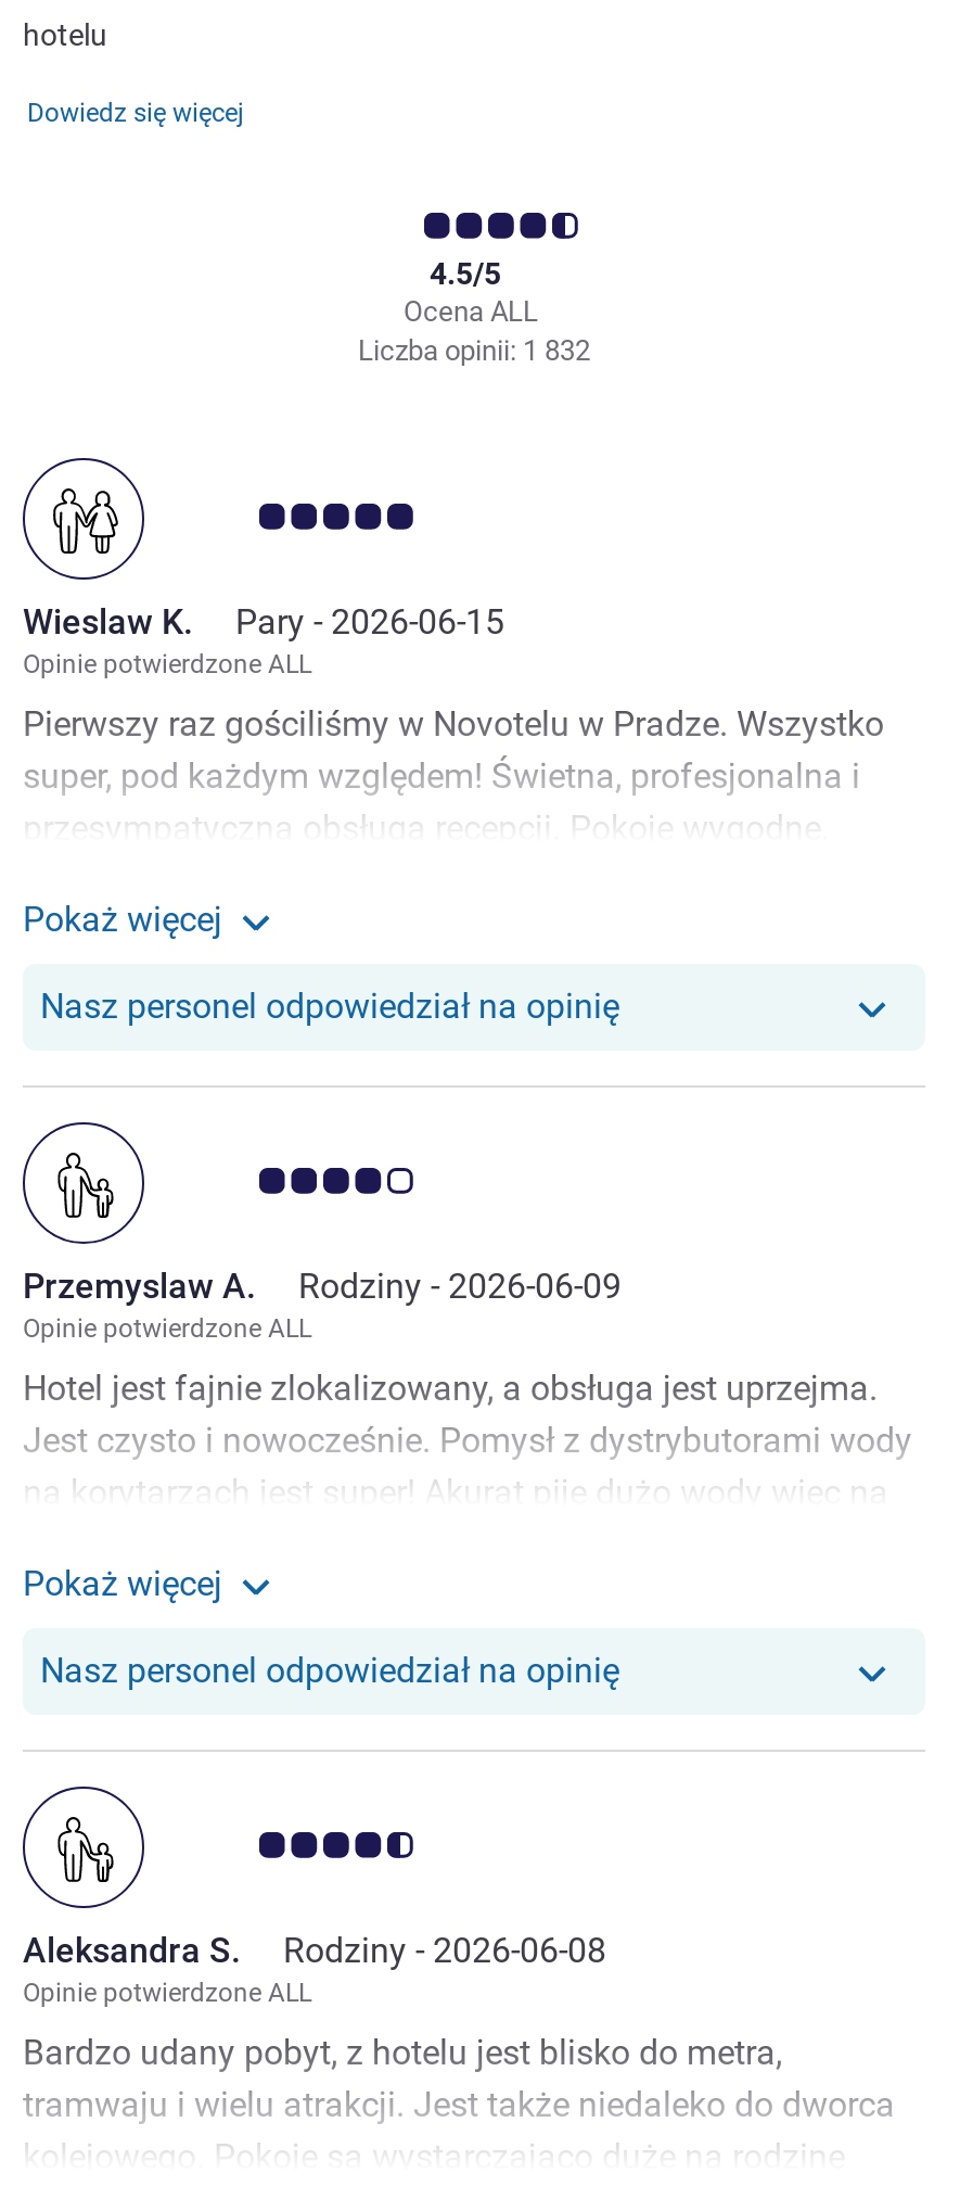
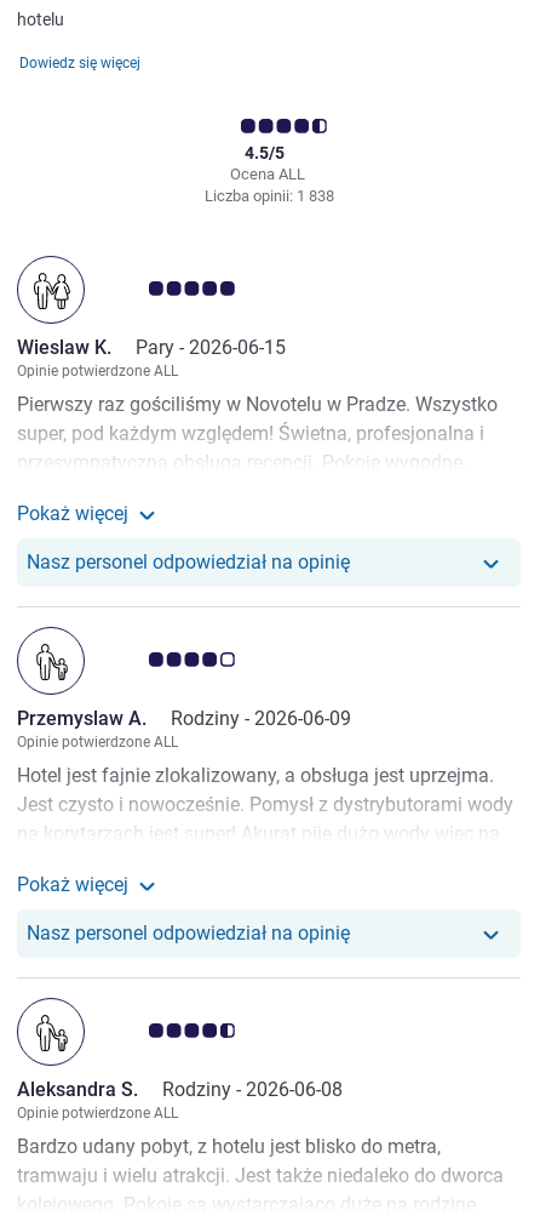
[358,335,590,368] Liczba opinii: 1 832 -> [204,187,334,206] Liczba opinii: 1 838

